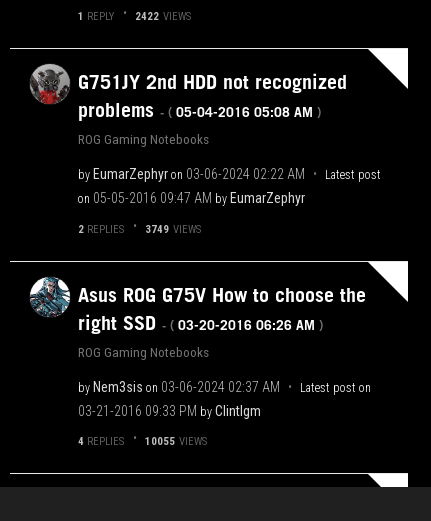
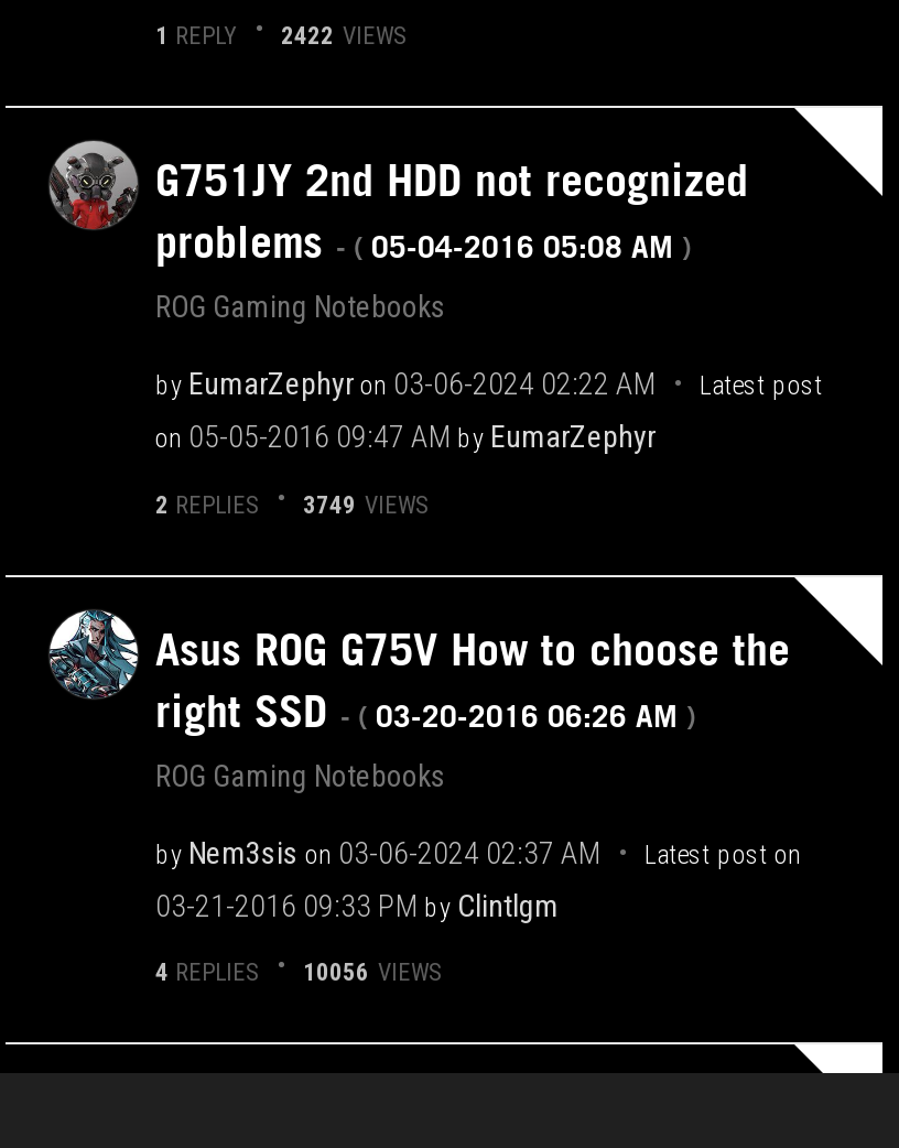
[78,435,207,448] 4 REPLIES 10055 VIEWS -> [155,959,440,987] 4 REPLIES 10056 VIEWS

